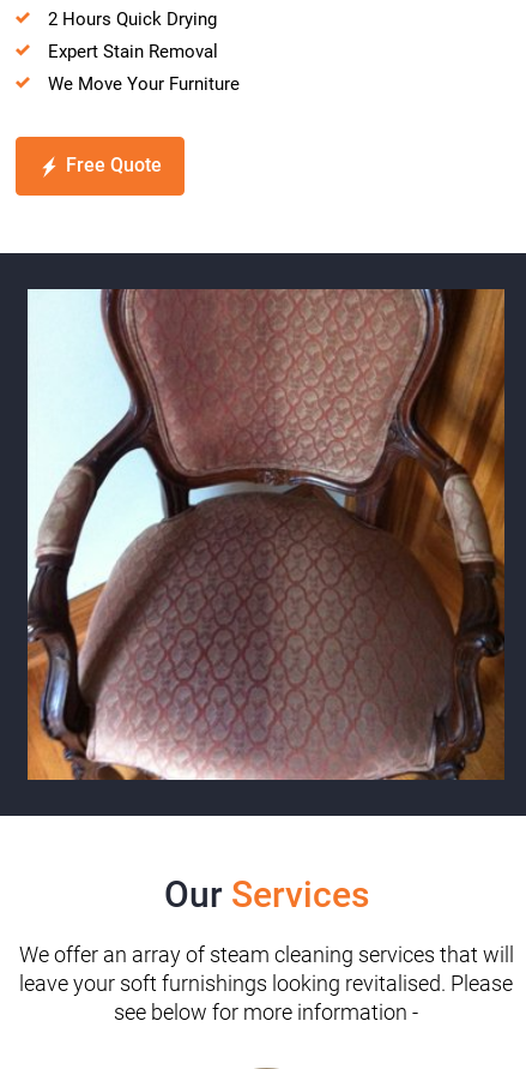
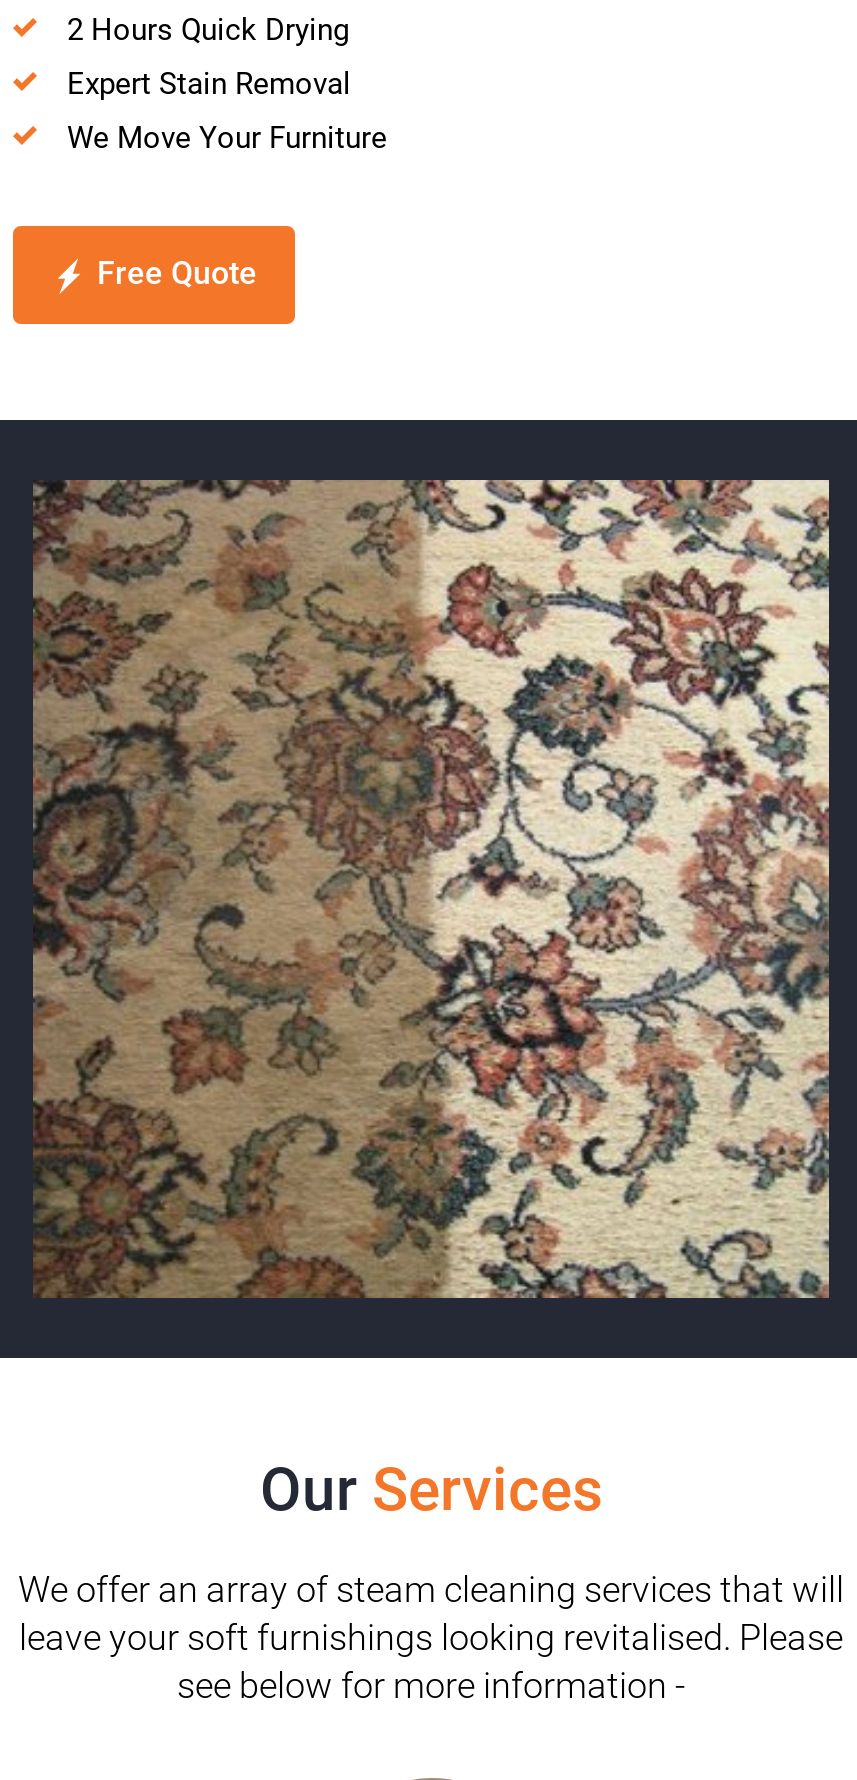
[26,288,506,781] [image] -> [33,478,831,1300] [image]

